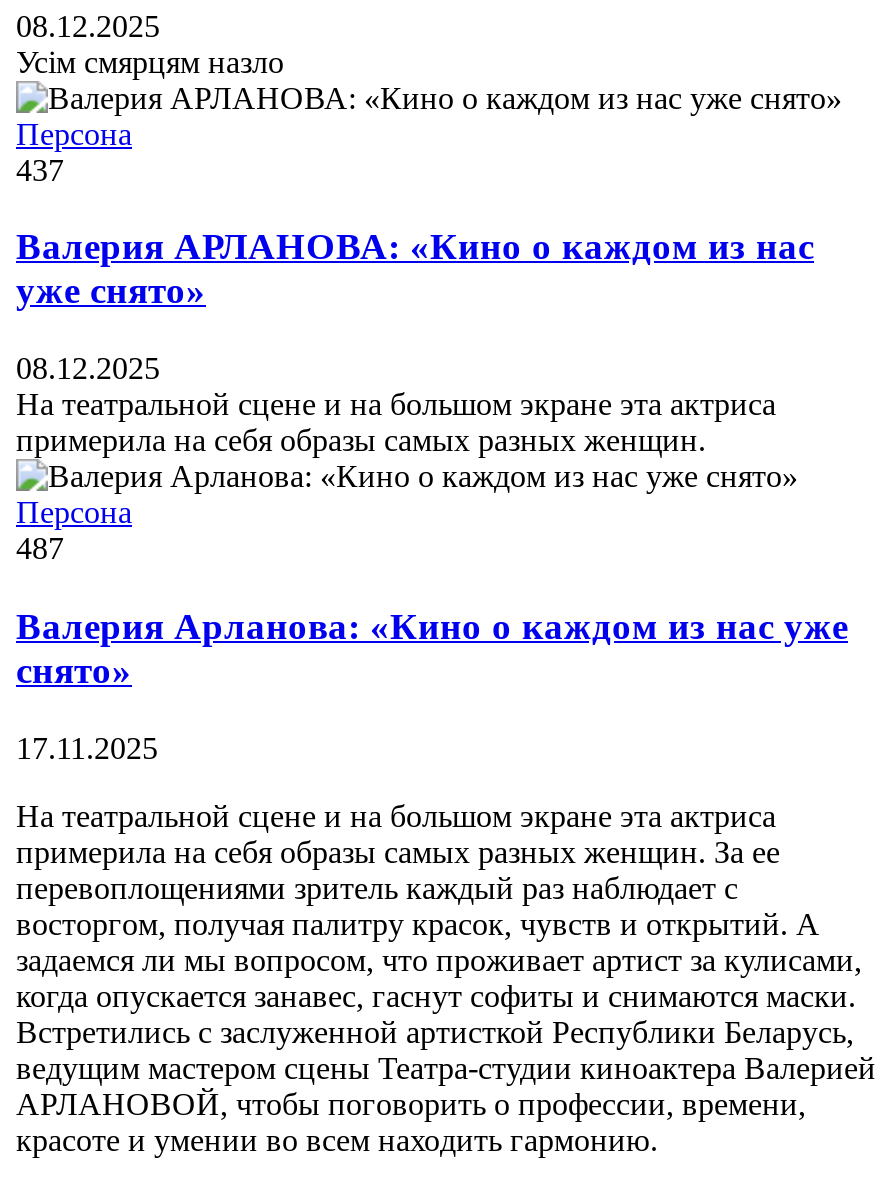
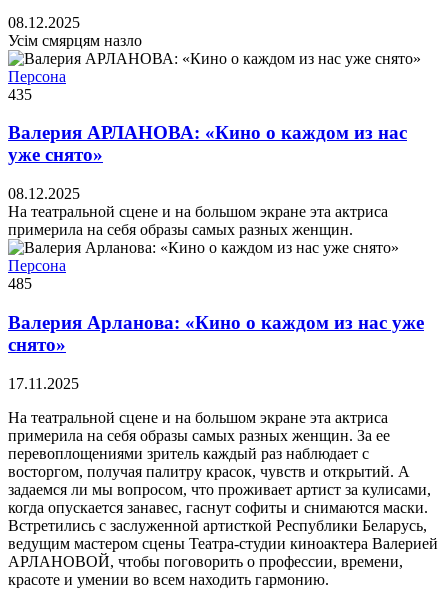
[16,152,64,186] 437 -> [8,86,32,103] 435
[16,531,64,565] 487 -> [8,275,32,292] 485

